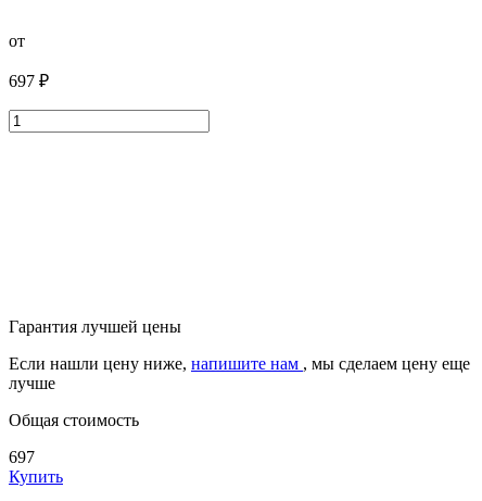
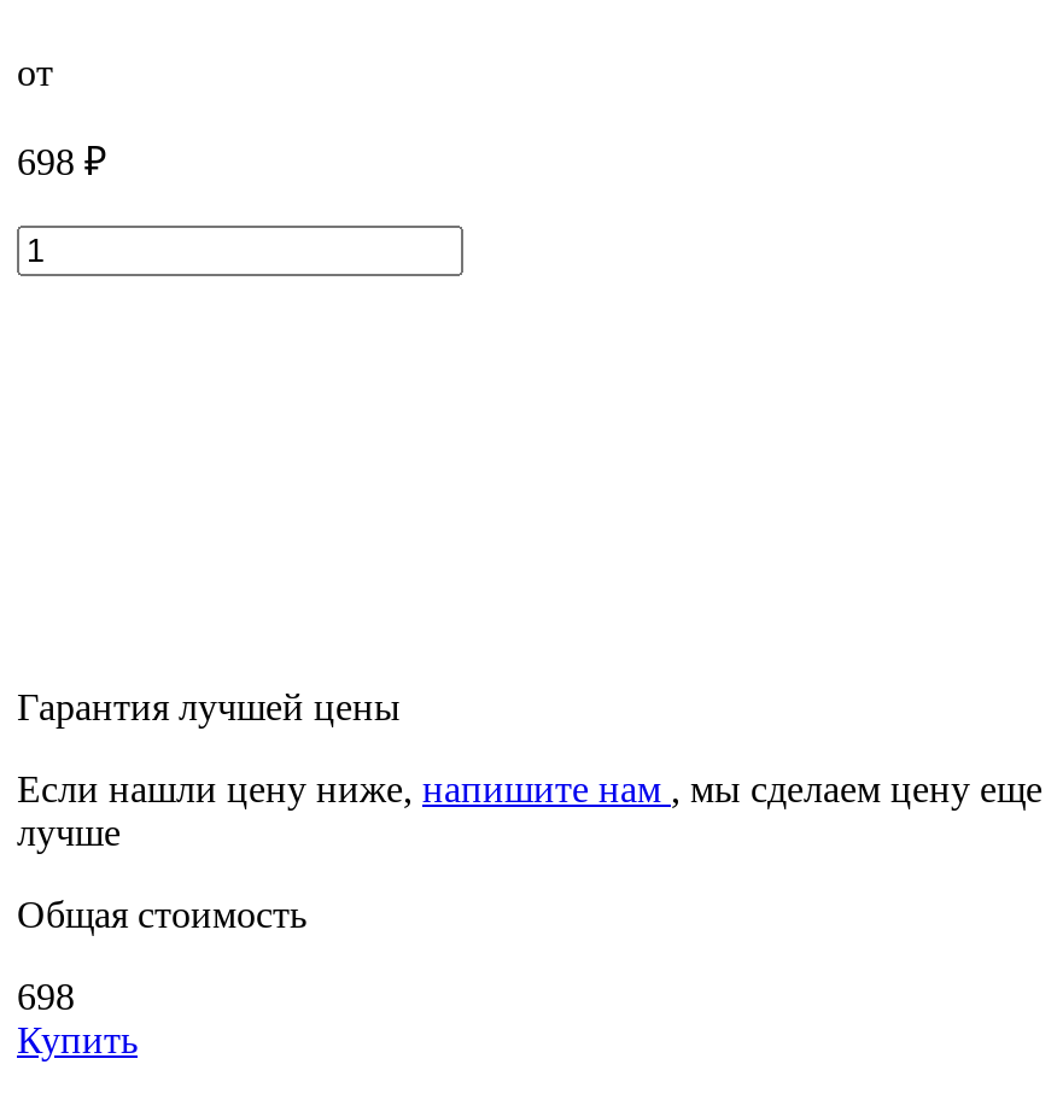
[9,72,49,90] 697 ₽ -> [17,141,106,182] 698 ₽
[9,448,35,466] 697 -> [17,975,75,1016] 698

